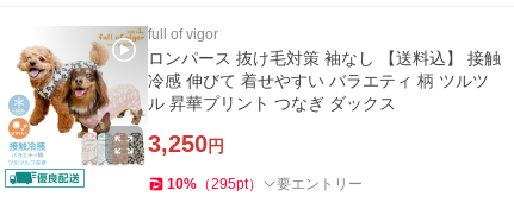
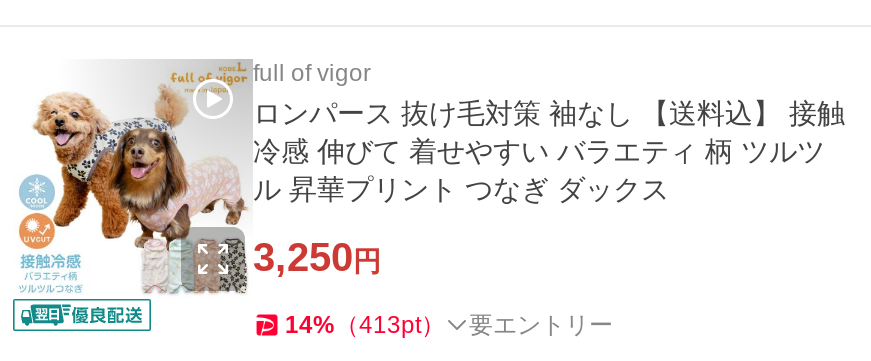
[167,176,363,193] 10%（295pt） 要エントリー -> [285,311,613,339] 14%（413pt） 要エントリー

